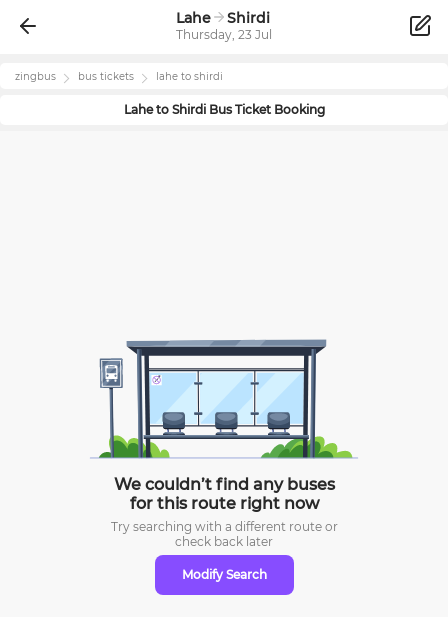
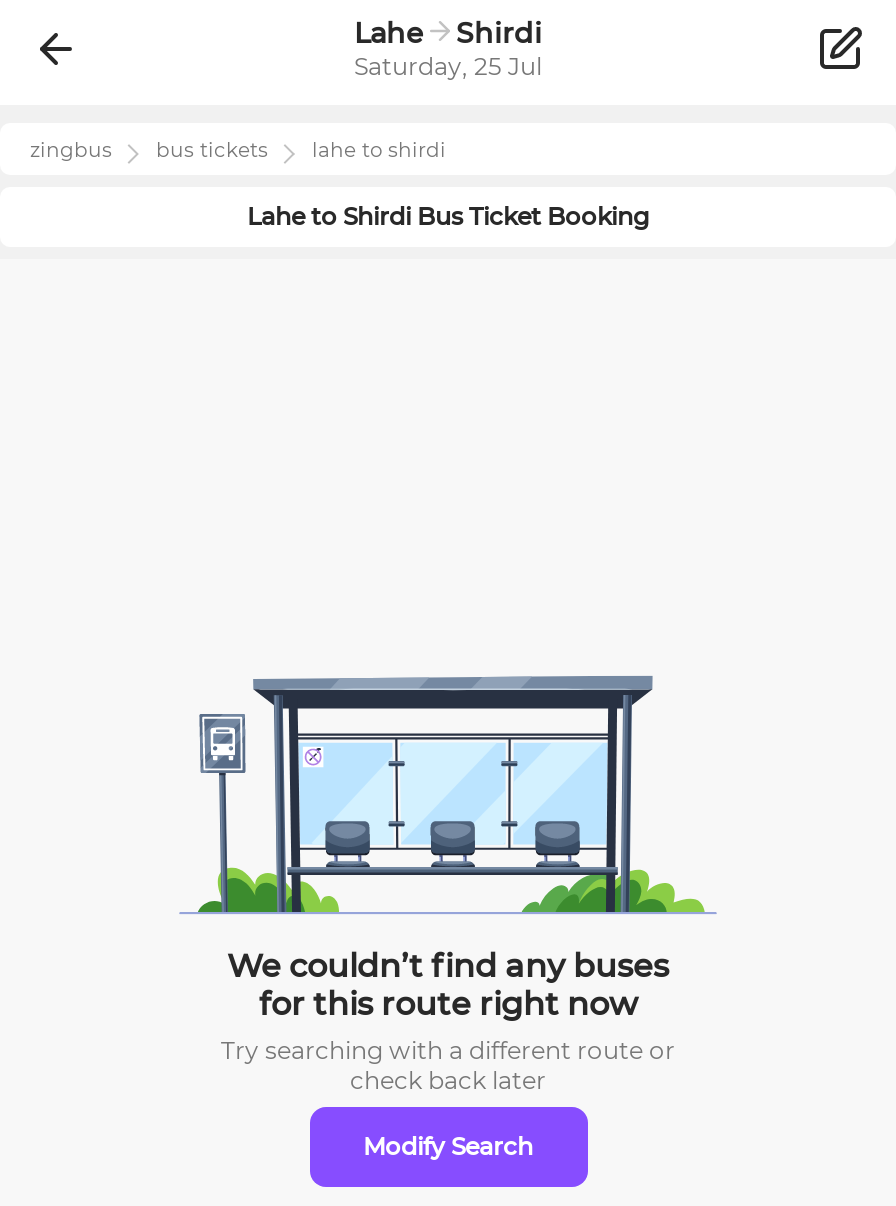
[176,27,272,42] Thursday, 23 Jul -> [354,51,542,81] Saturday, 25 Jul

